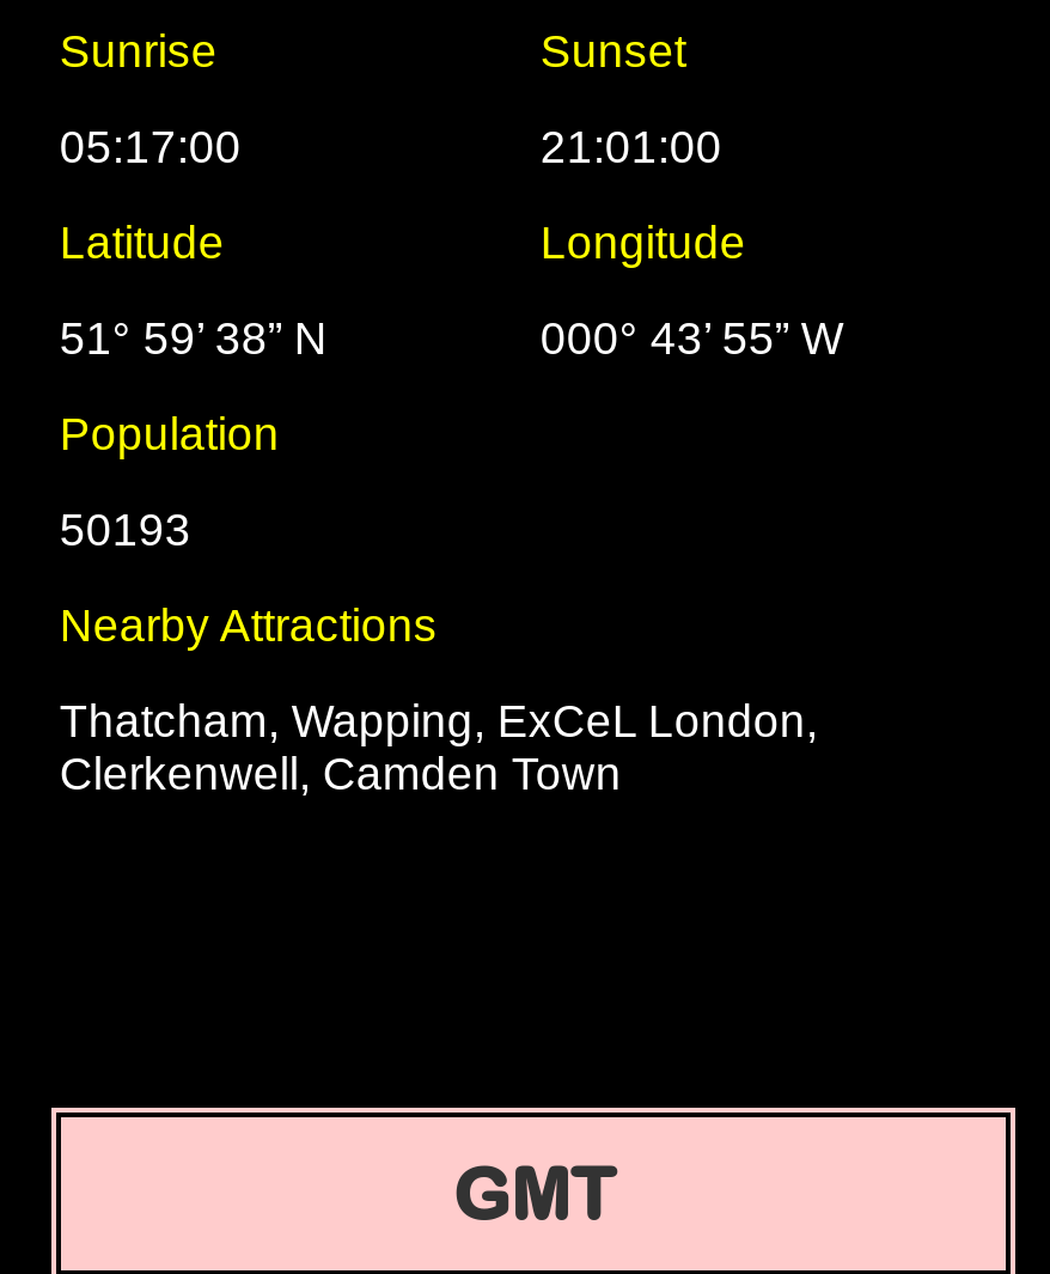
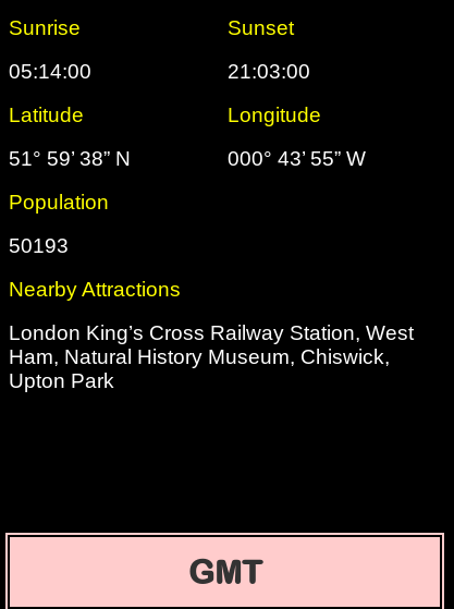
[60,122,241,172] 05:17:00 -> [9,60,92,83] 05:14:00
[540,122,722,172] 21:01:00 -> [228,60,311,83] 21:03:00
[60,696,818,799] Thatcham, Wapping, ExCeL London, | Clerkenwell, Camden Town -> [9,321,414,392] London King’s Cross Railway Station, West | Ham, Natural History Museum, Chiswick, | Upton Park

